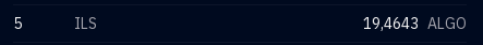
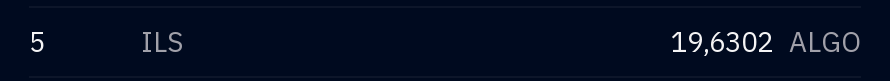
[363,14,467,33] 19,4643 ALGO -> [671,24,861,60] 19,6302 ALGO

